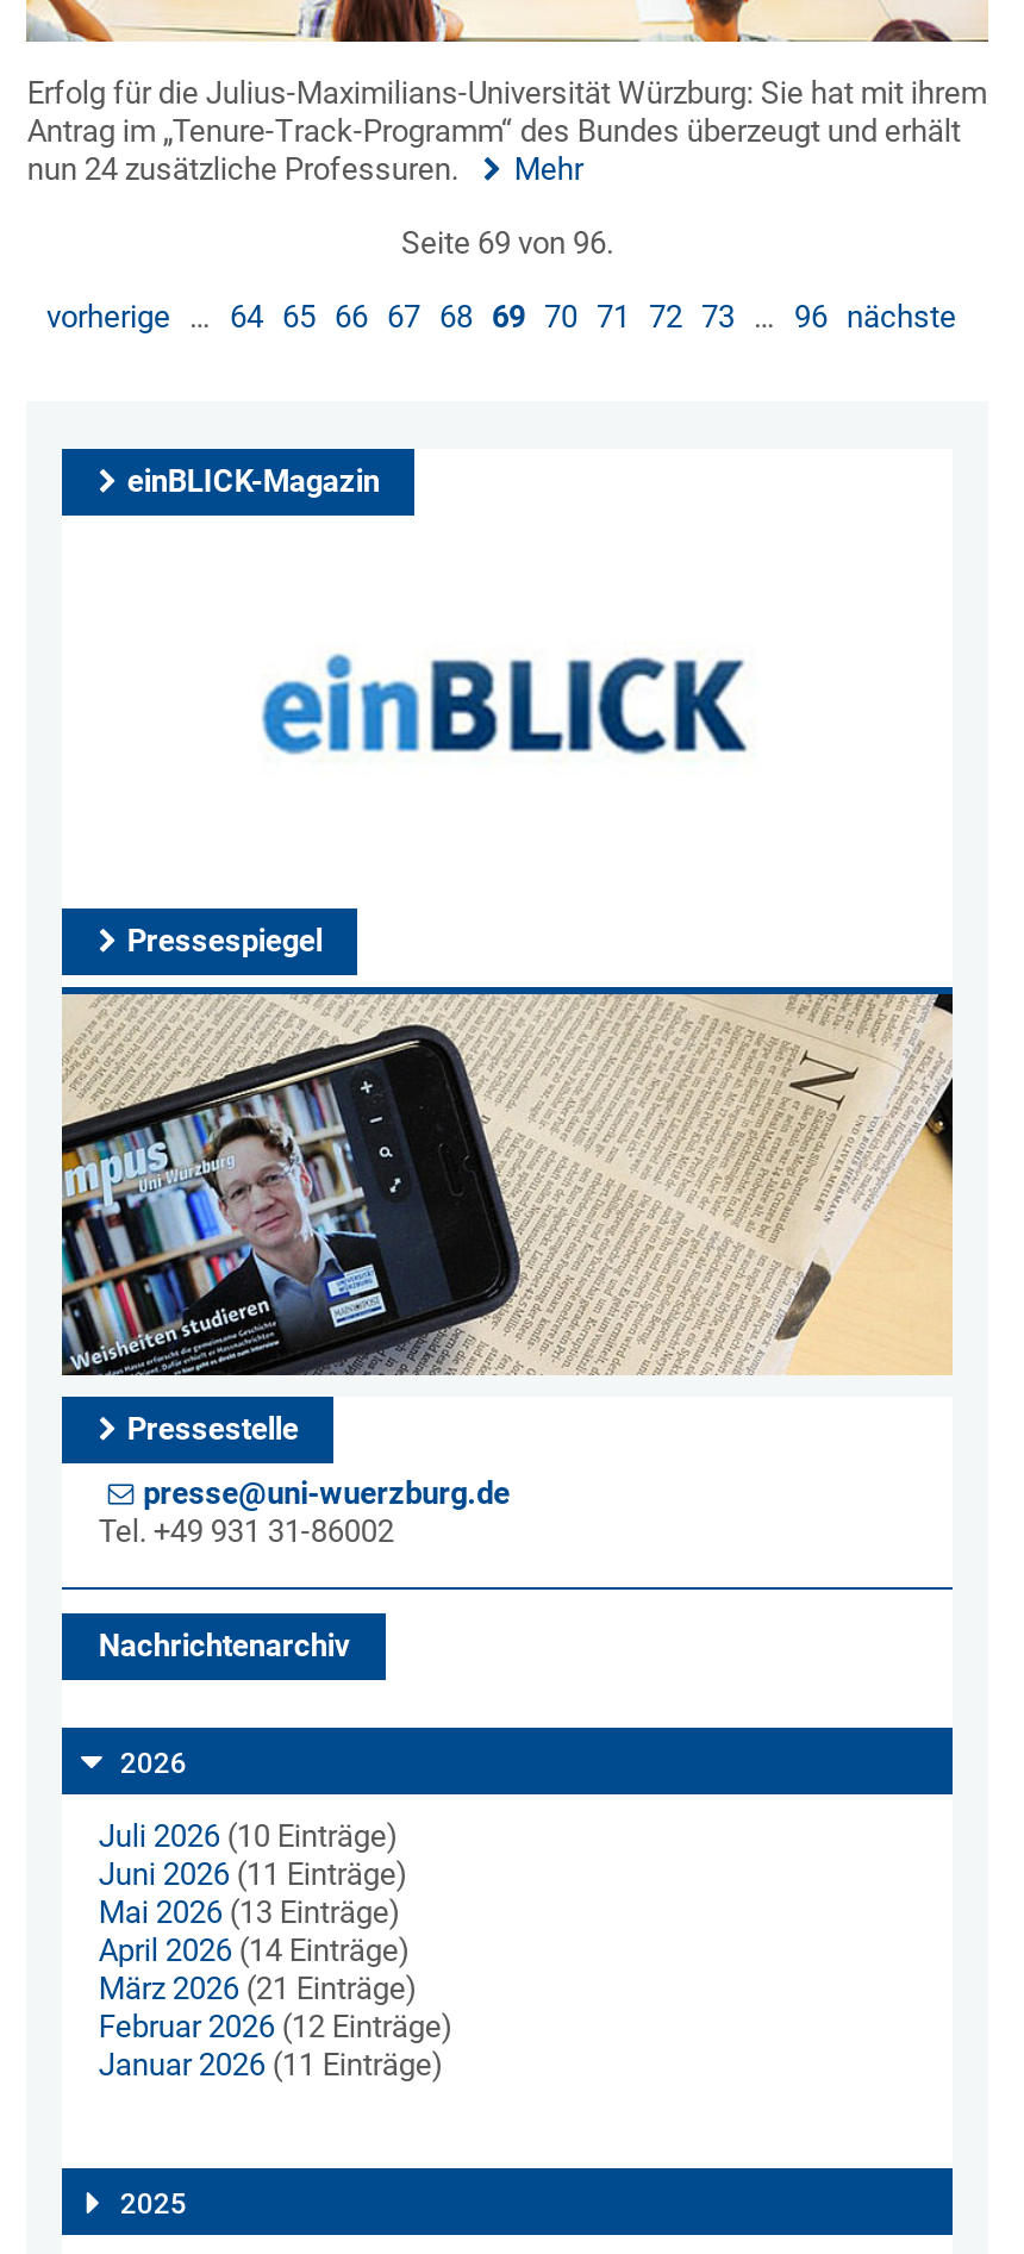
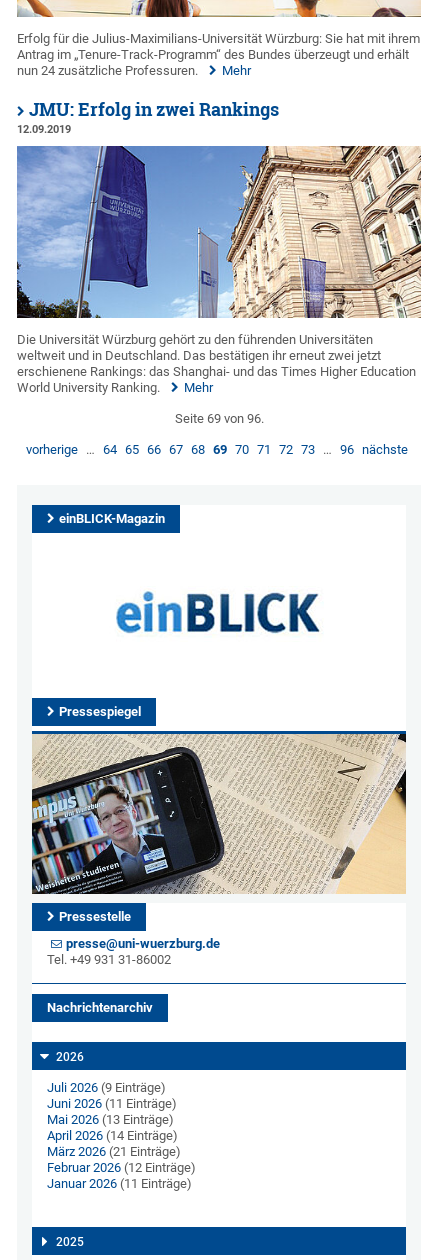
none -> [16,145,422,395] [image] | Die Universität Würzburg gehört zu den führenden Universitäten | weltweit und in Deutschland. Das bestätigen ihr erneut zwei jetzt | erschienene Rankings: das Shanghai- und das Times Higher Education | World University Ranking. | Mehr
none -> [17,98,279,136] JMU: Erfolg in zwei Rankings | 12.09.2019
[99,1819,399,1855] Juli 2026 (10 Einträge) -> [47,1080,166,1095] Juli 2026 (9 Einträge)

